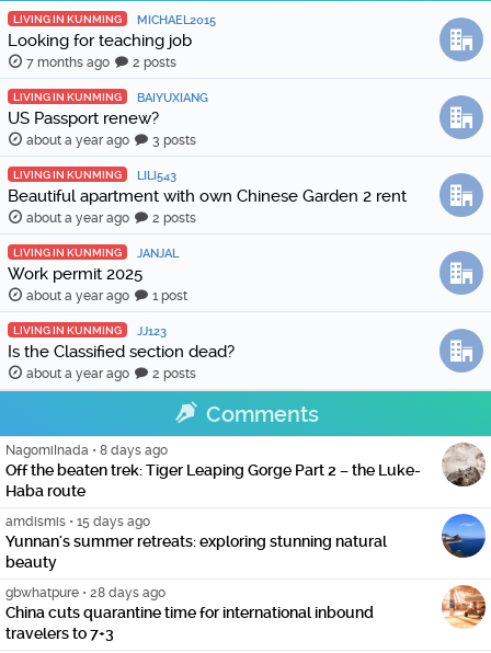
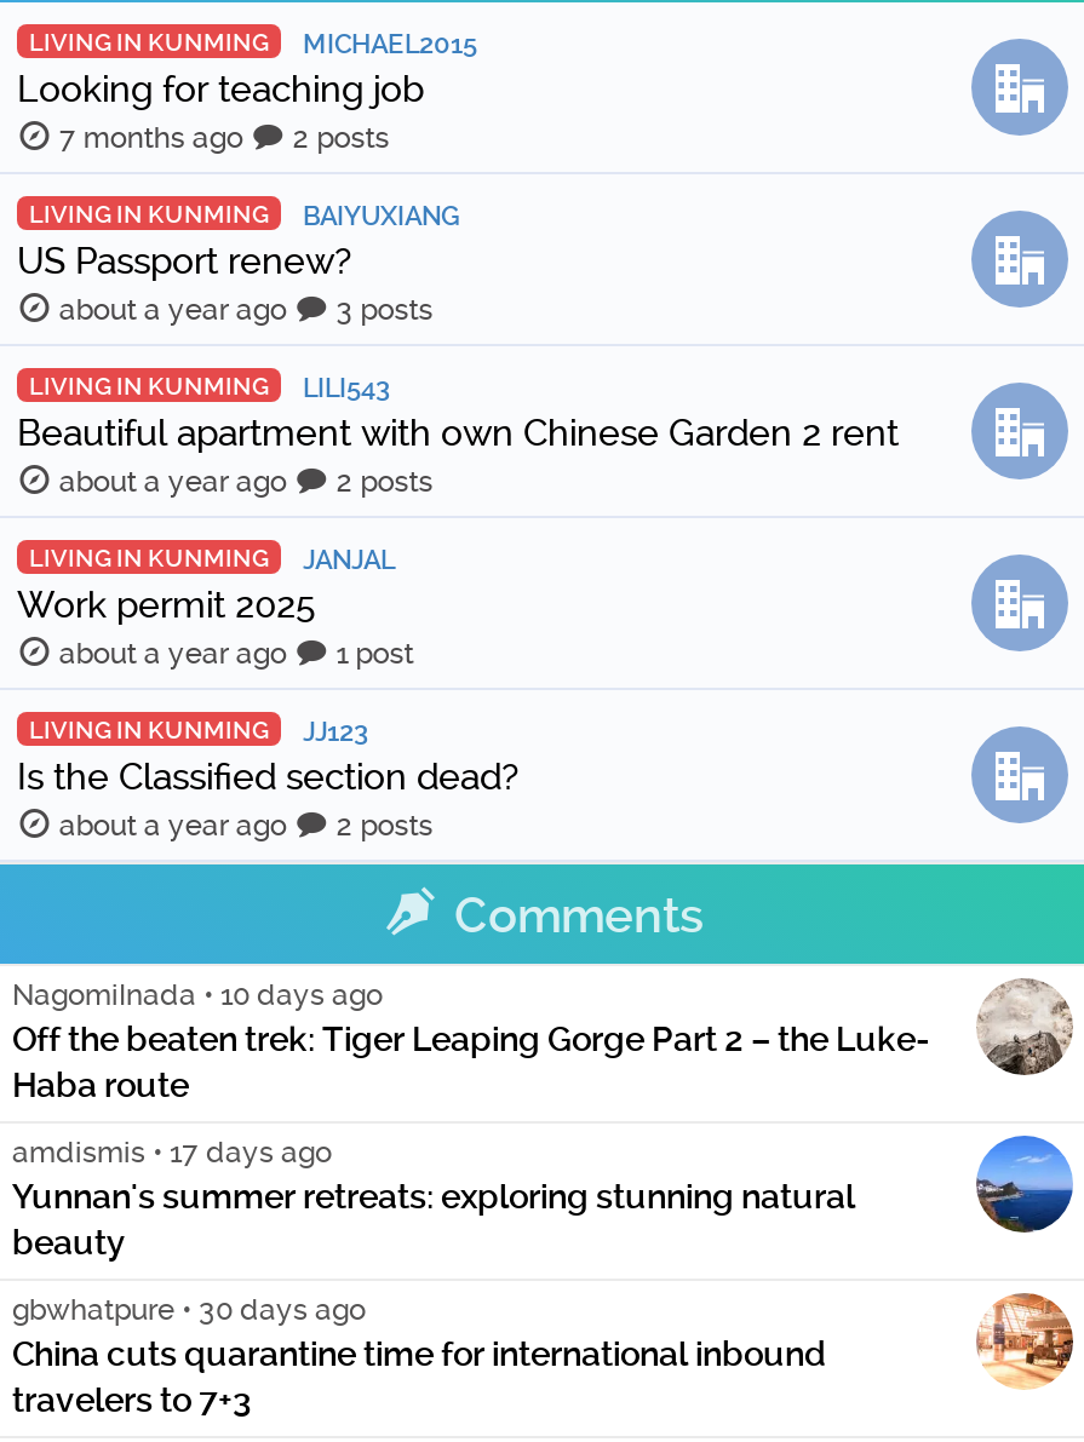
[5,443,168,458] NagomiInada • 8 days ago -> [12,979,383,1013] NagomiInada • 10 days ago
[5,514,150,530] amdismis • 15 days ago -> [12,1136,332,1170] amdismis • 17 days ago
[5,585,165,601] gbwhatpure • 28 days ago -> [12,1294,366,1328] gbwhatpure • 30 days ago

